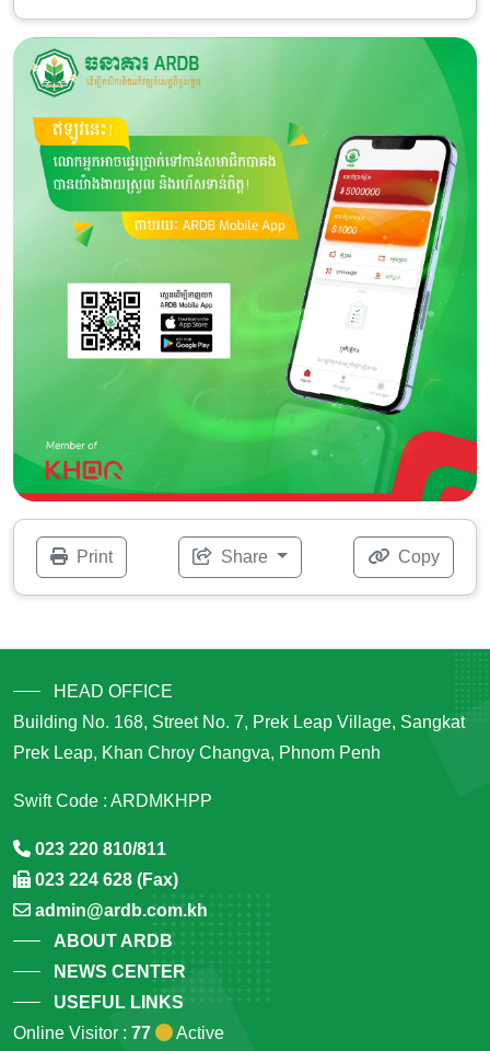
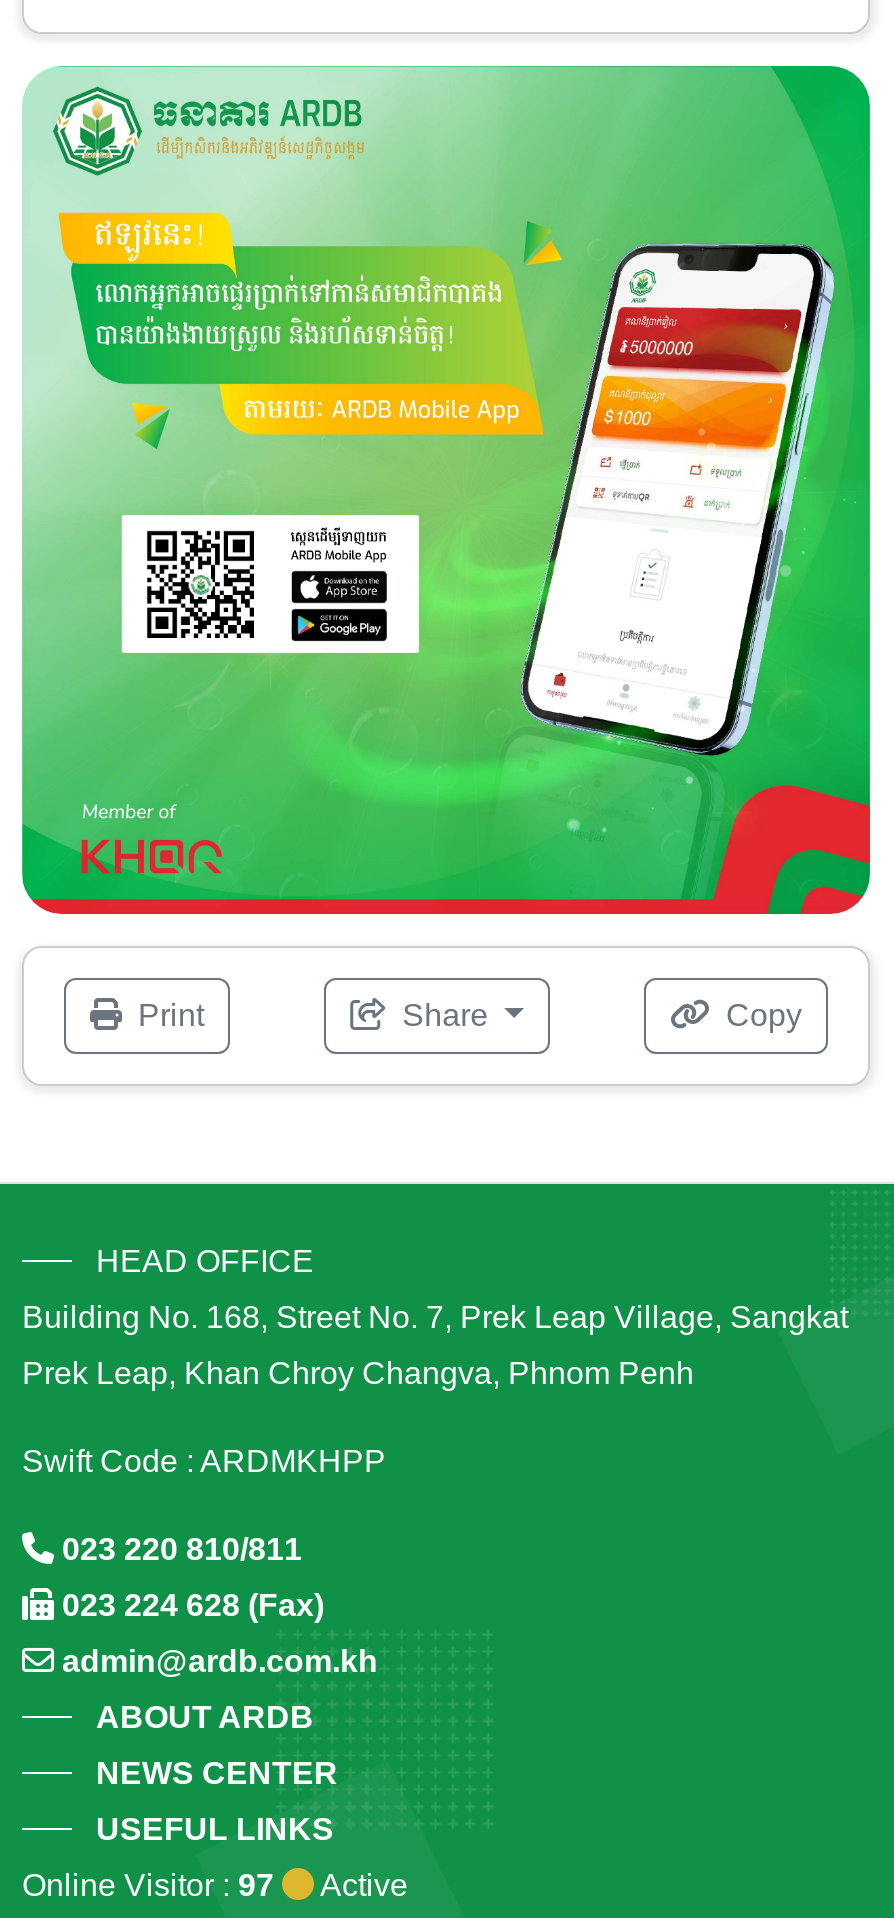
[13,1023,151,1042] Online Visitor : 77 -> [22,1868,274,1902] Online Visitor : 97

